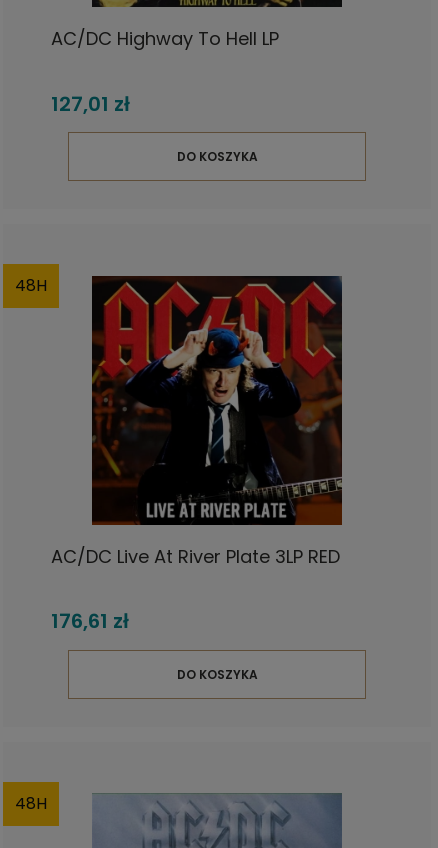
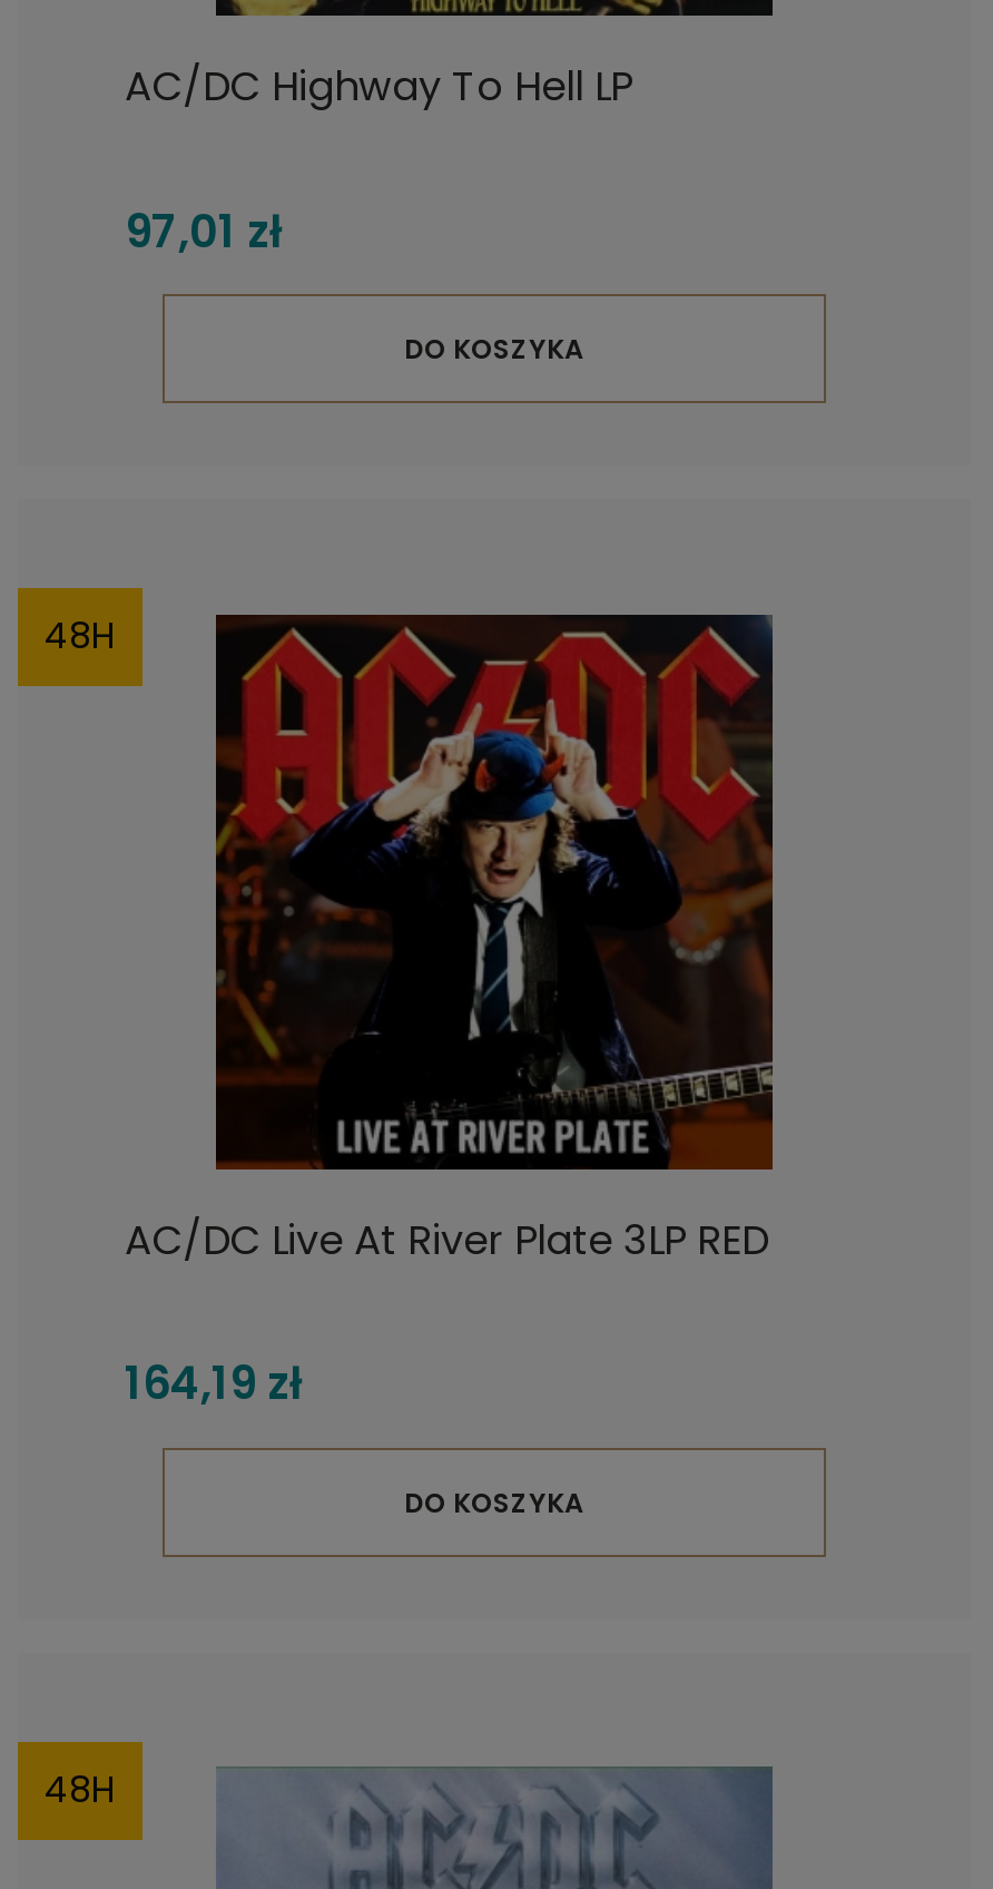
[51,90,130,118] 127,01 zł -> [125,200,283,262] 97,01 zł
[51,607,129,635] 176,61 zł -> [125,1353,303,1415] 164,19 zł

